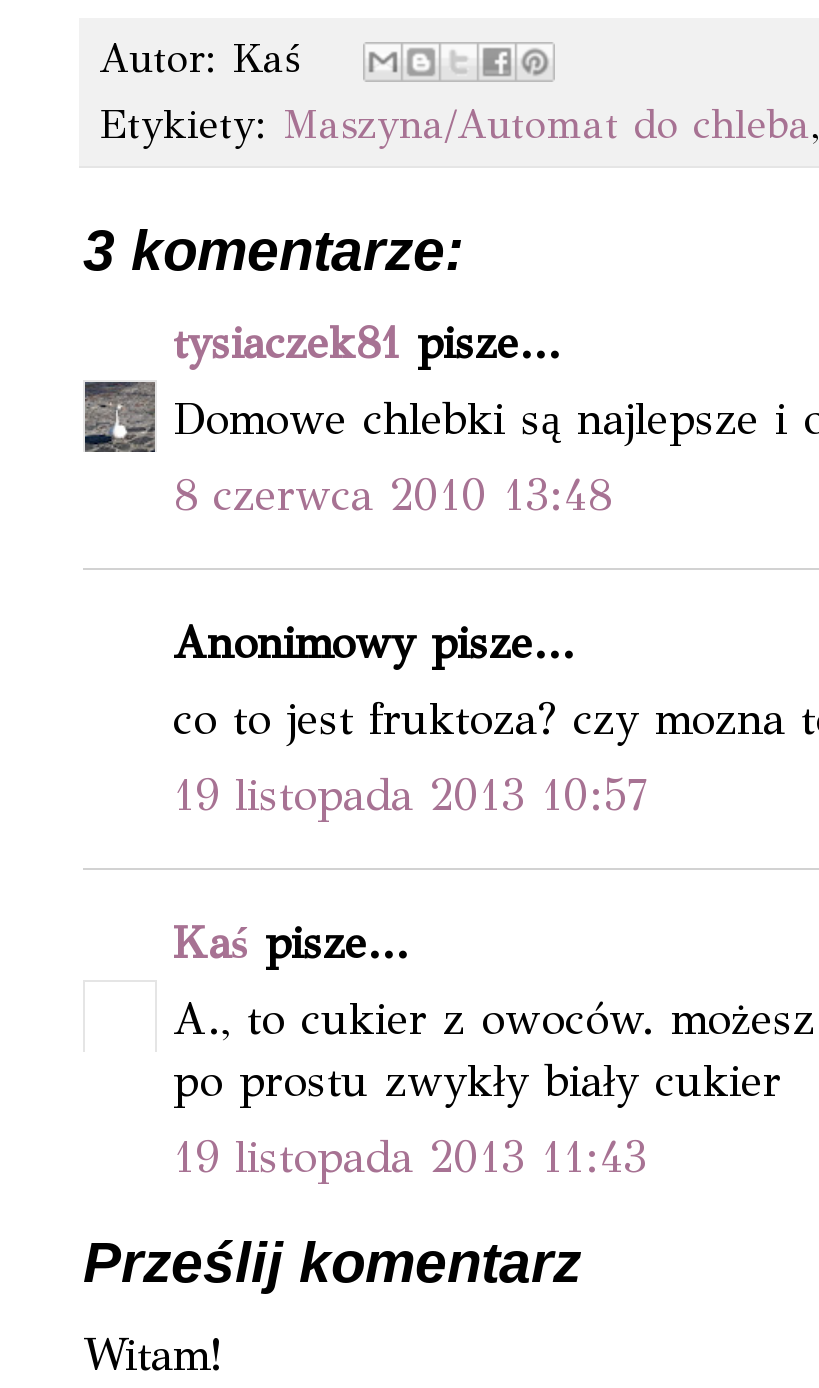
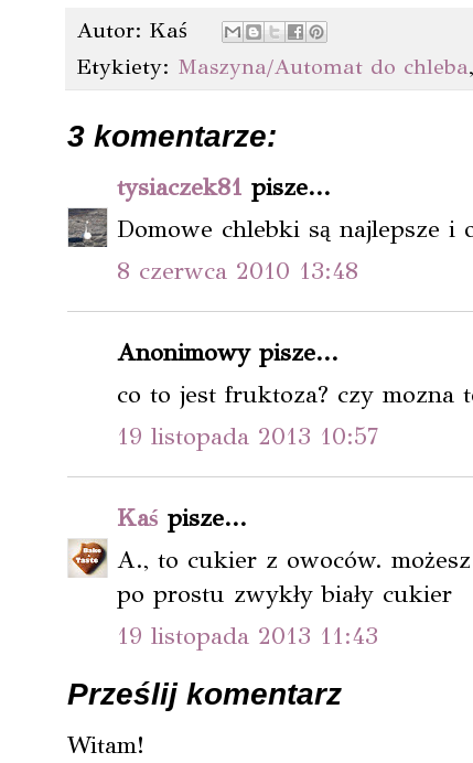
none -> [68,539,108,578] [image]

